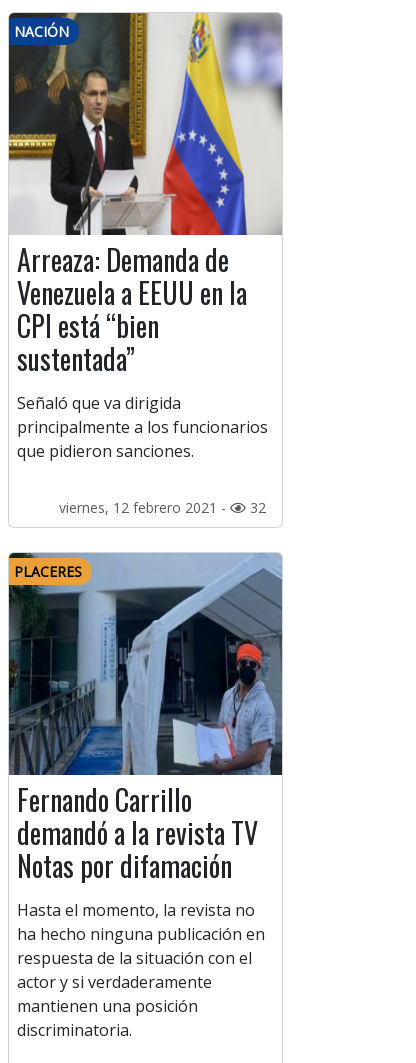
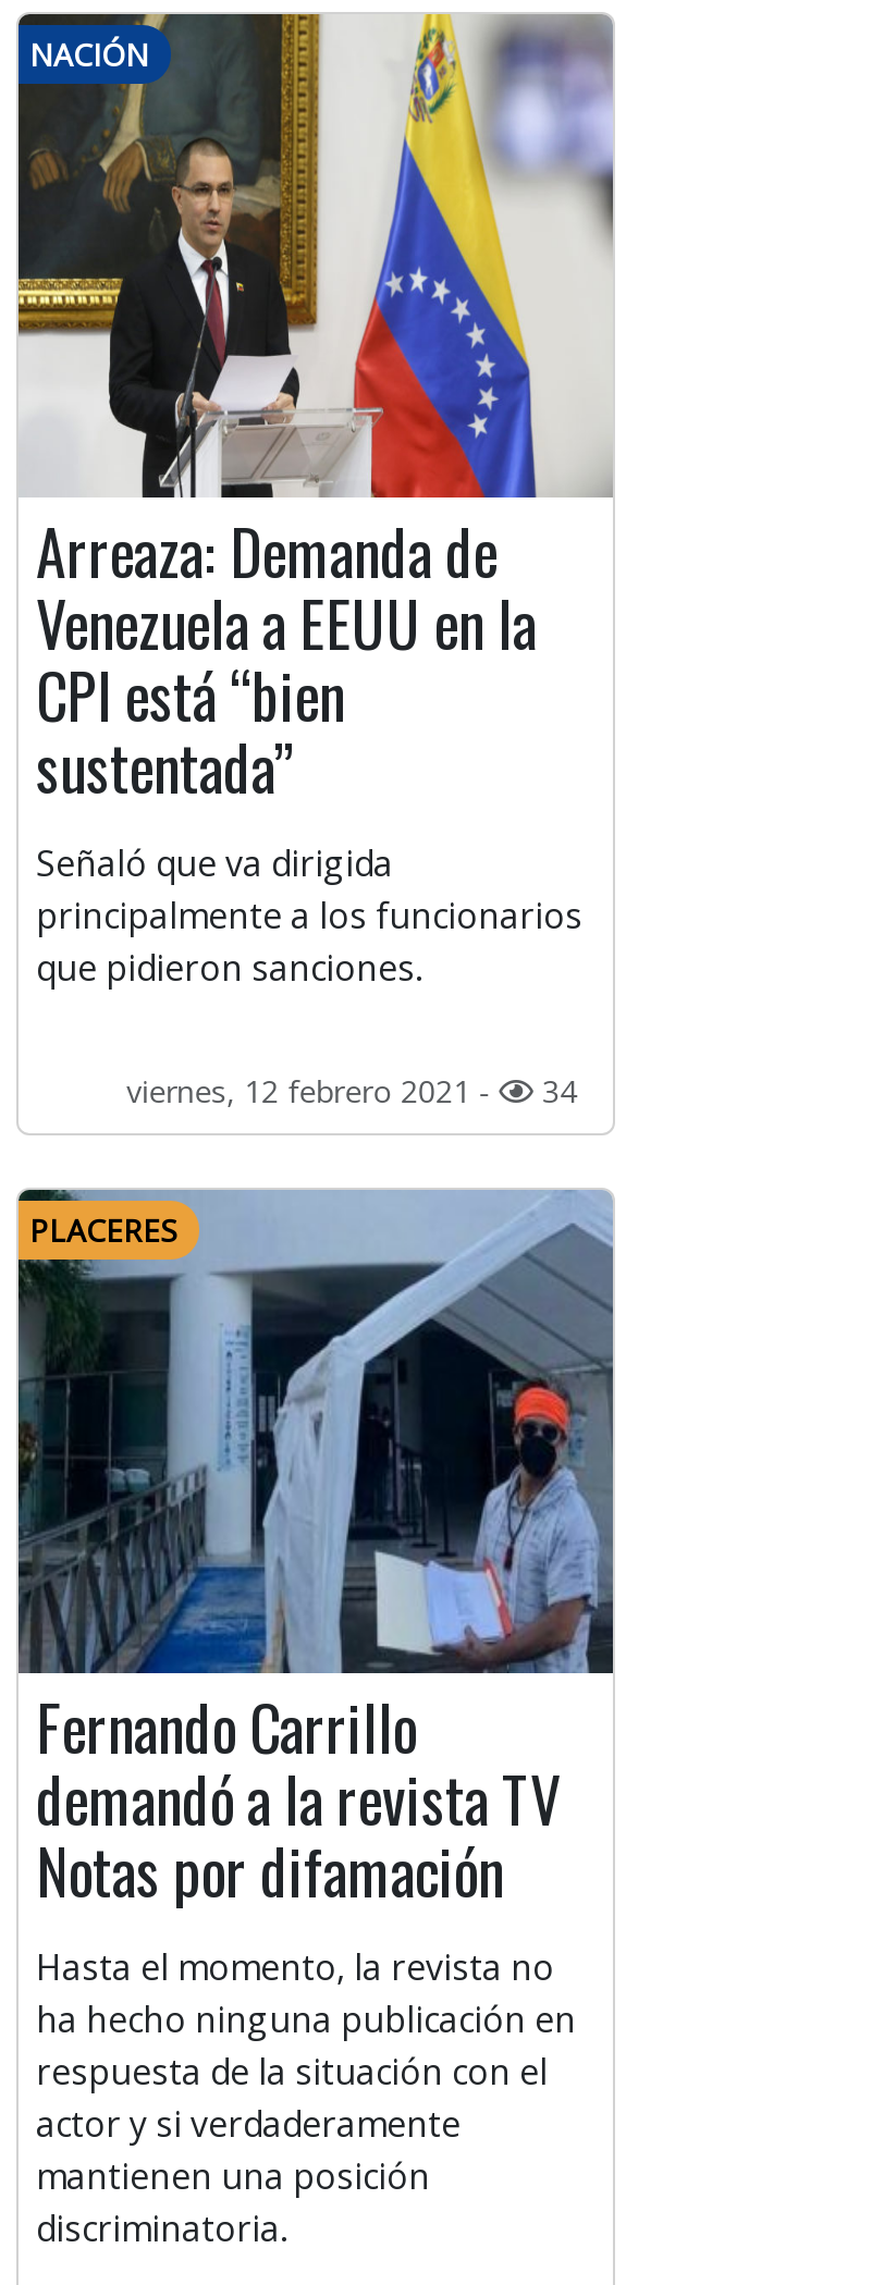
[59,498,266,517] viernes, 12 febrero 2021 - 32 -> [127,1070,577,1111] viernes, 12 febrero 2021 - 34

